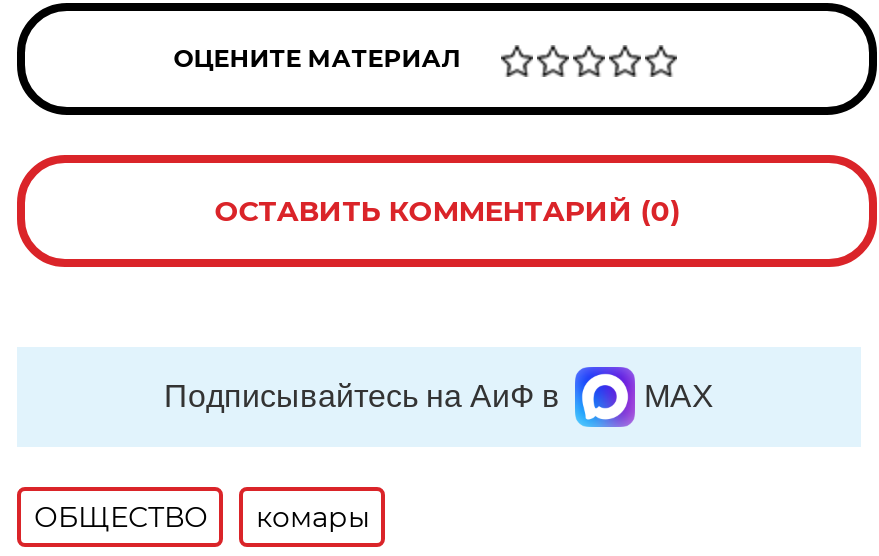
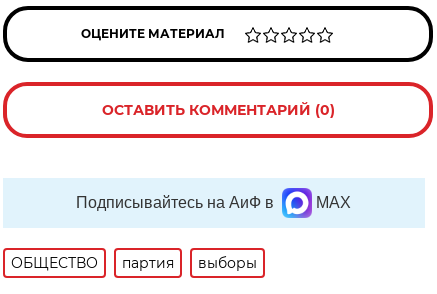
[256,499,370,535] комары -> [122,254,257,272] партия | выборы

